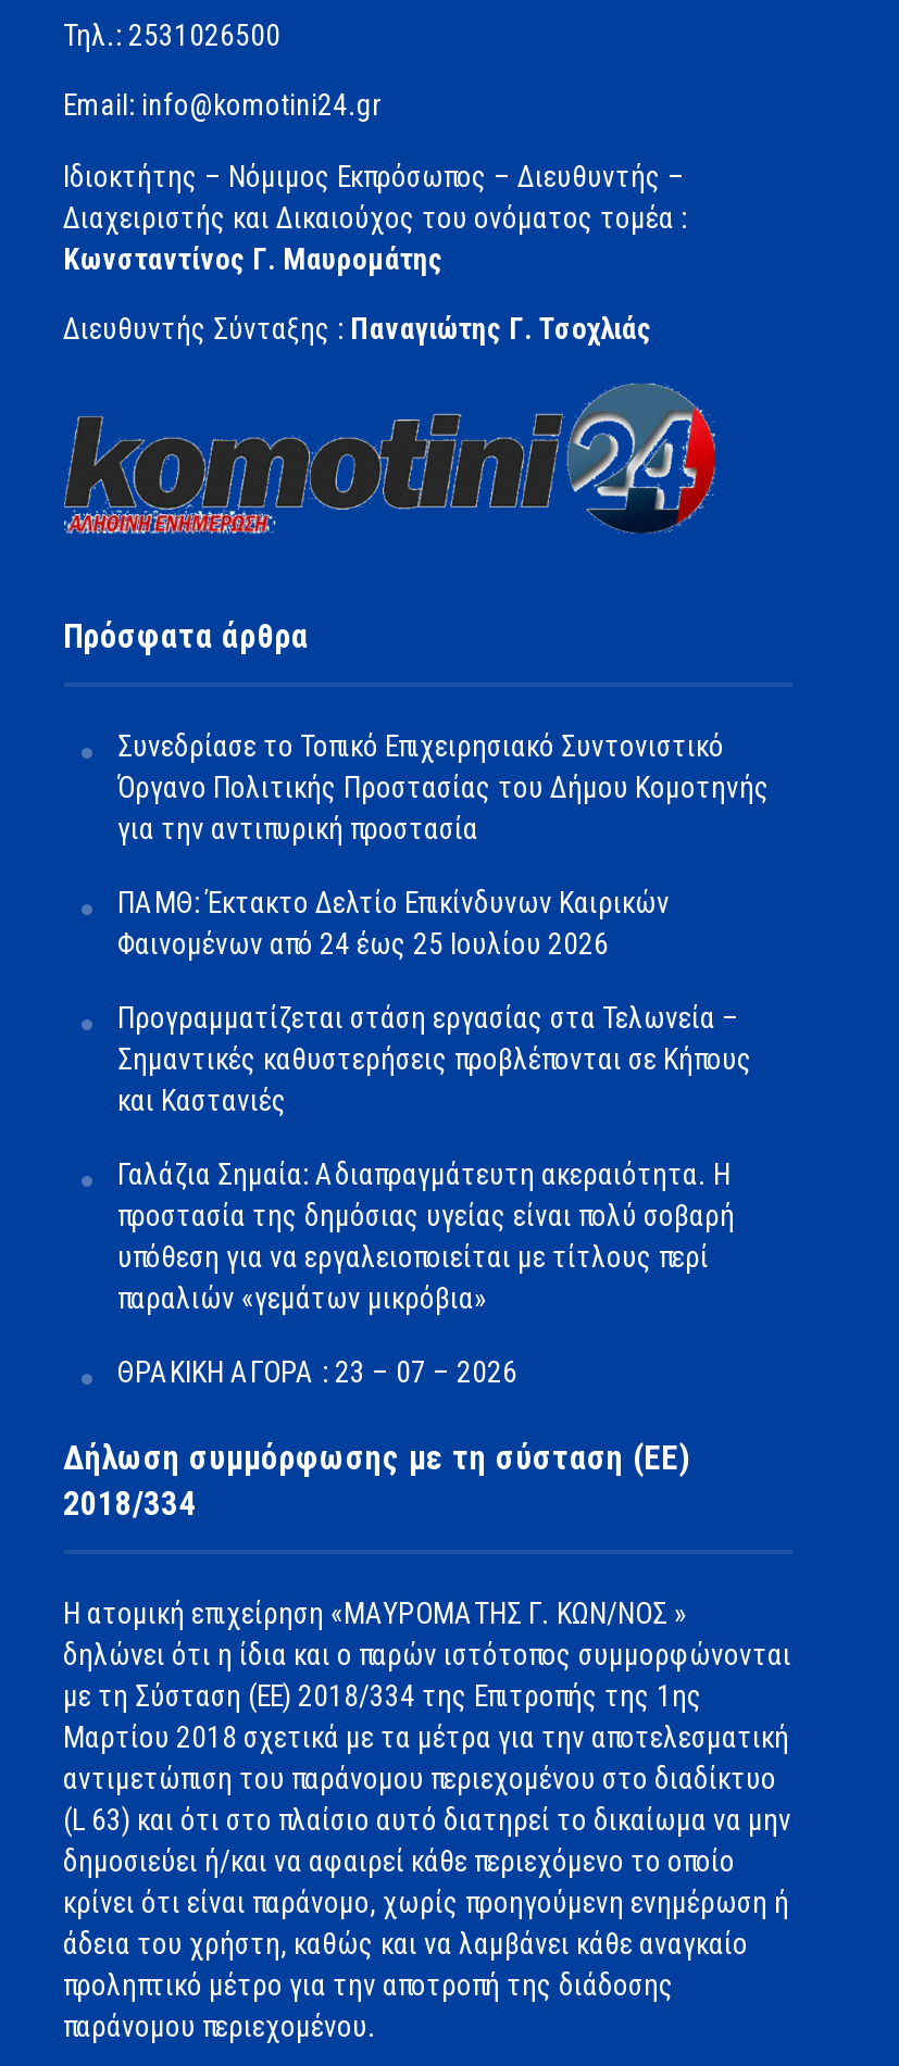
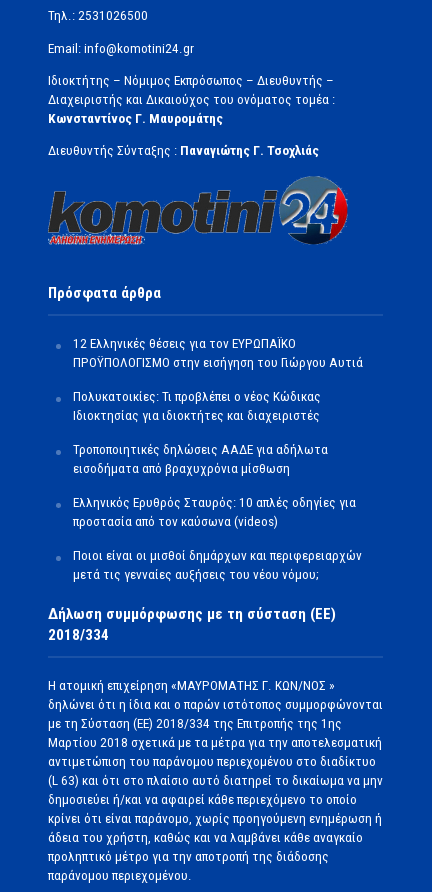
[117,731,770,846] Συνεδρίασε το Τοπικό Επιχειρησιακό Συντονιστικό | Όργανο Πολιτικής Προστασίας του Δήμου Κομοτηνής | για την αντιπυρική προστασία -> [72,336,362,370] 12 Ελληνικές θέσεις για τον ΕΥΡΩΠΑΪΚΟ | ΠΡΟΫΠΟΛΟΓΙΣΜΟ στην εισήγηση του Γιώργου Αυτιά
[117,888,670,962] ΠΑΜΘ: Έκτακτο Δελτίο Επικίνδυνων Καιρικών | Φαινομένων από 24 έως 25 Ιουλίου 2026 -> [72,389,320,423] Πολυκατοικίες: Τι προβλέπει ο νέος Κώδικας | Ιδιοκτησίας για ιδιοκτήτες και διαχειριστές
[117,1003,752,1118] Προγραμματίζεται στάση εργασίας στα Τελωνεία – | Σημαντικές καθυστερήσεις προβλέπονται σε Κήπους | και Καστανιές -> [72,442,327,476] Τροποποιητικές δηλώσεις ΑΑΔΕ για αδήλωτα | εισοδήματα από βραχυχρόνια μίσθωση
[117,1159,735,1316] Γαλάζια Σημαία: Αδιαπραγμάτευτη ακεραιότητα. Η | προστασία της δημόσιας υγείας είναι πολύ σοβαρή | υπόθεση για να εργαλειοποιείται με τίτλους περί | παραλιών «γεμάτων μικρόβια» -> [72,495,355,529] Ελληνικός Ερυθρός Σταυρός: 10 απλές οδηγίες για | προστασία από τον καύσωνα (videos)
[117,1357,517,1390] ΘΡΑΚΙΚΗ ΑΓΟΡΑ : 23 – 07 – 2026 -> [72,548,361,582] Ποιοι είναι οι μισθοί δημάρχων και περιφερειαρχών | μετά τις γενναίες αυξήσεις του νέου νόμου;

